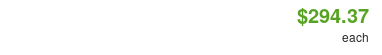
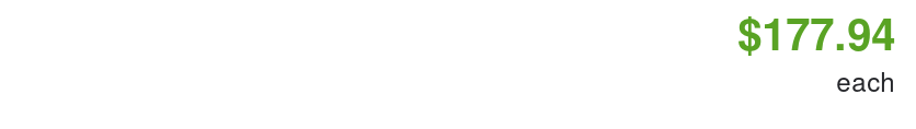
[297,0,369,29] $294.37 -> [738,0,896,63] $177.94

